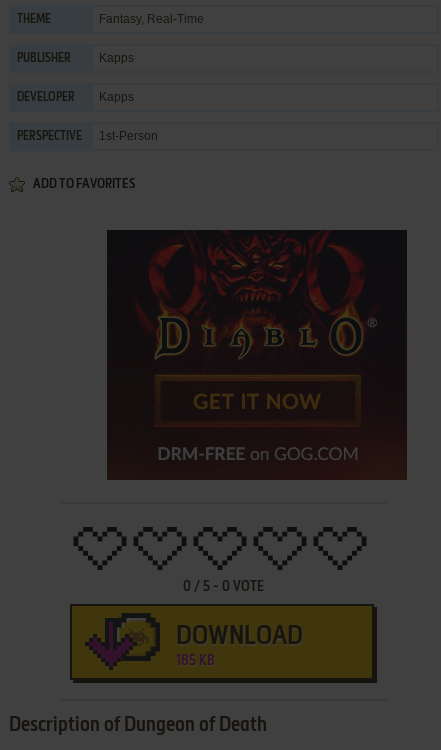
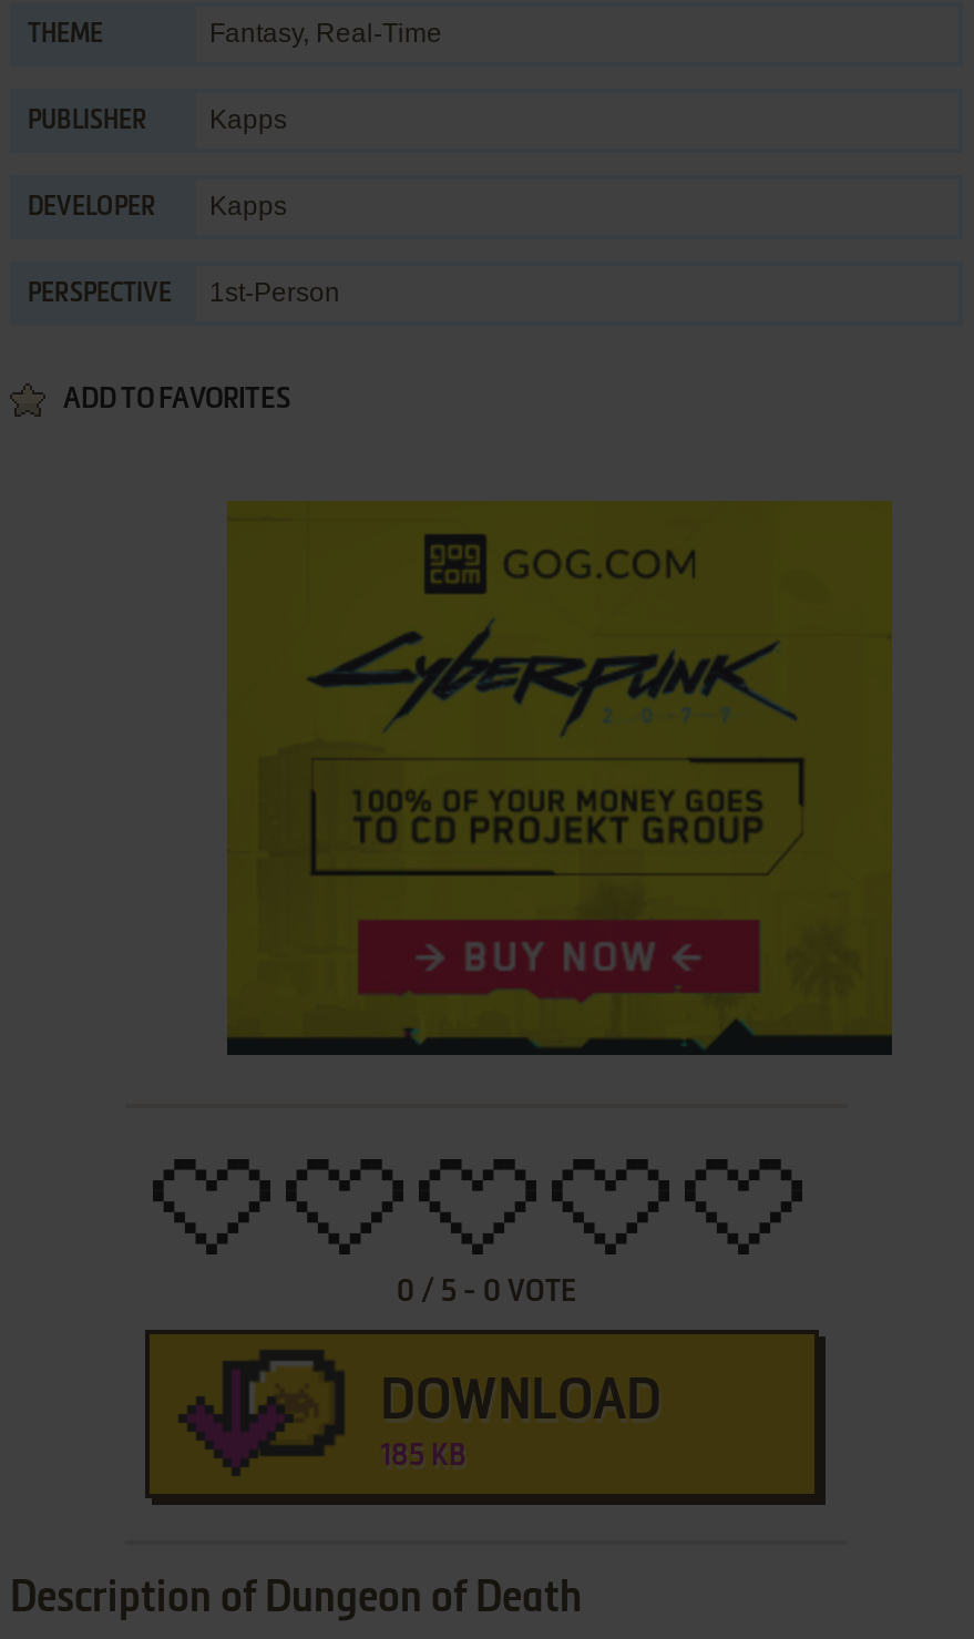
[106,229,408,480] [image] -> [225,499,894,1055] [image]

